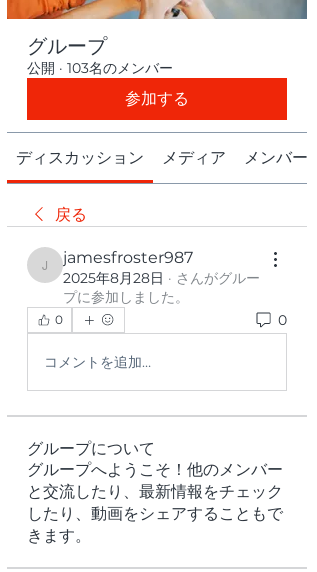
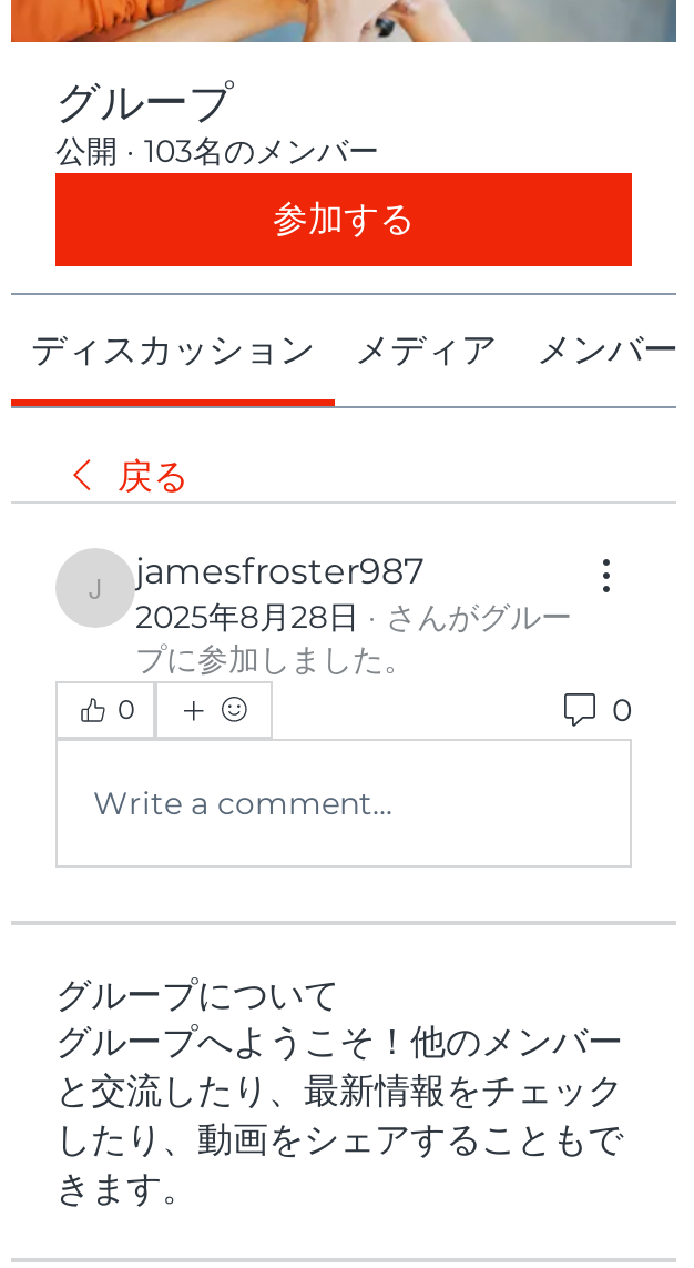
[44,352,151,370] コメントを追加… -> [93,782,392,822] Write a comment...

